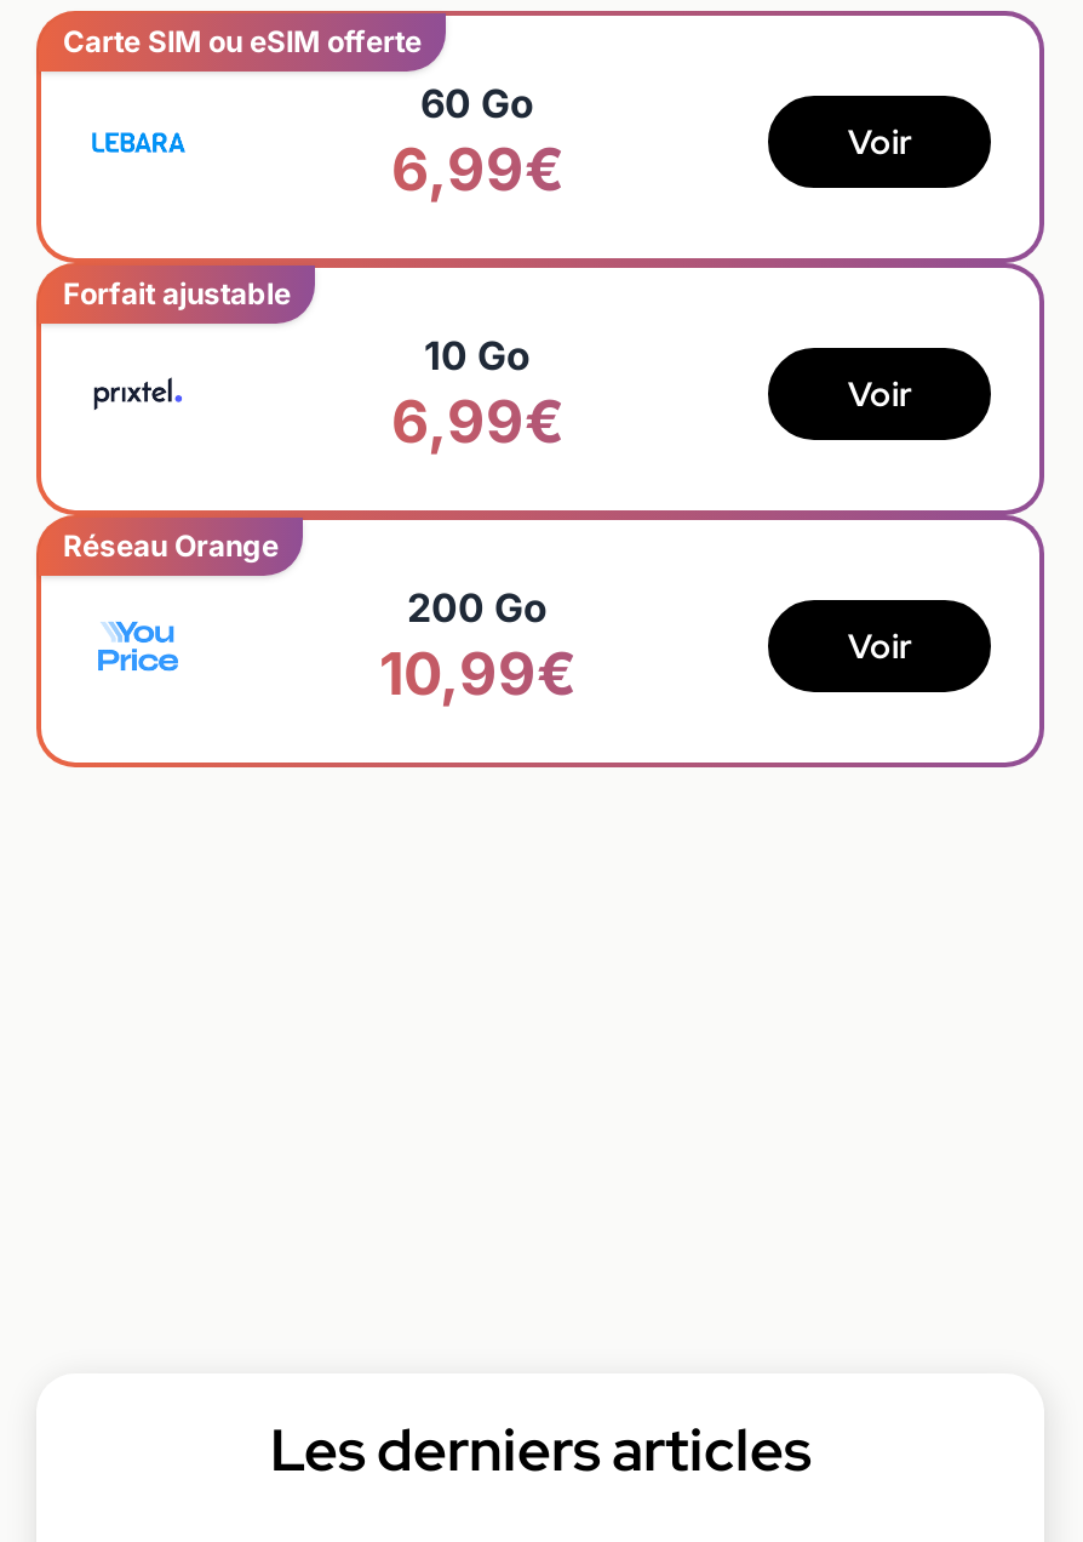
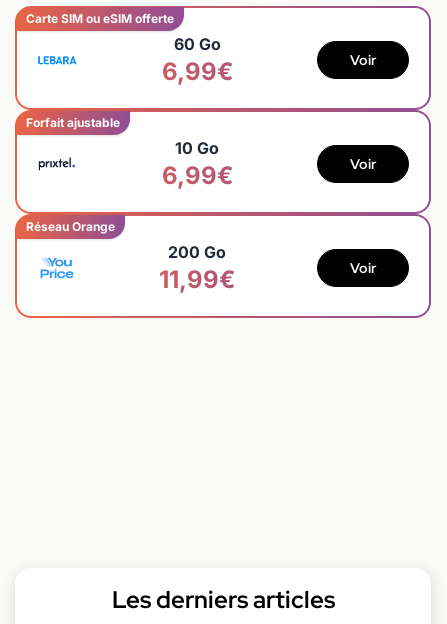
[379,638,575,709] 10,99€ -> [159,265,235,294] 11,99€

